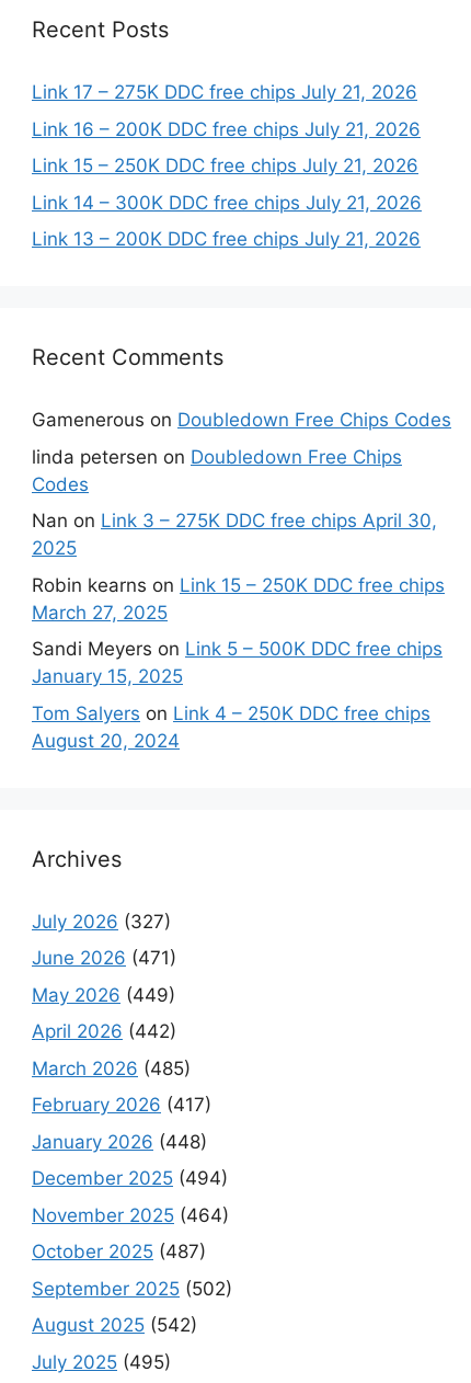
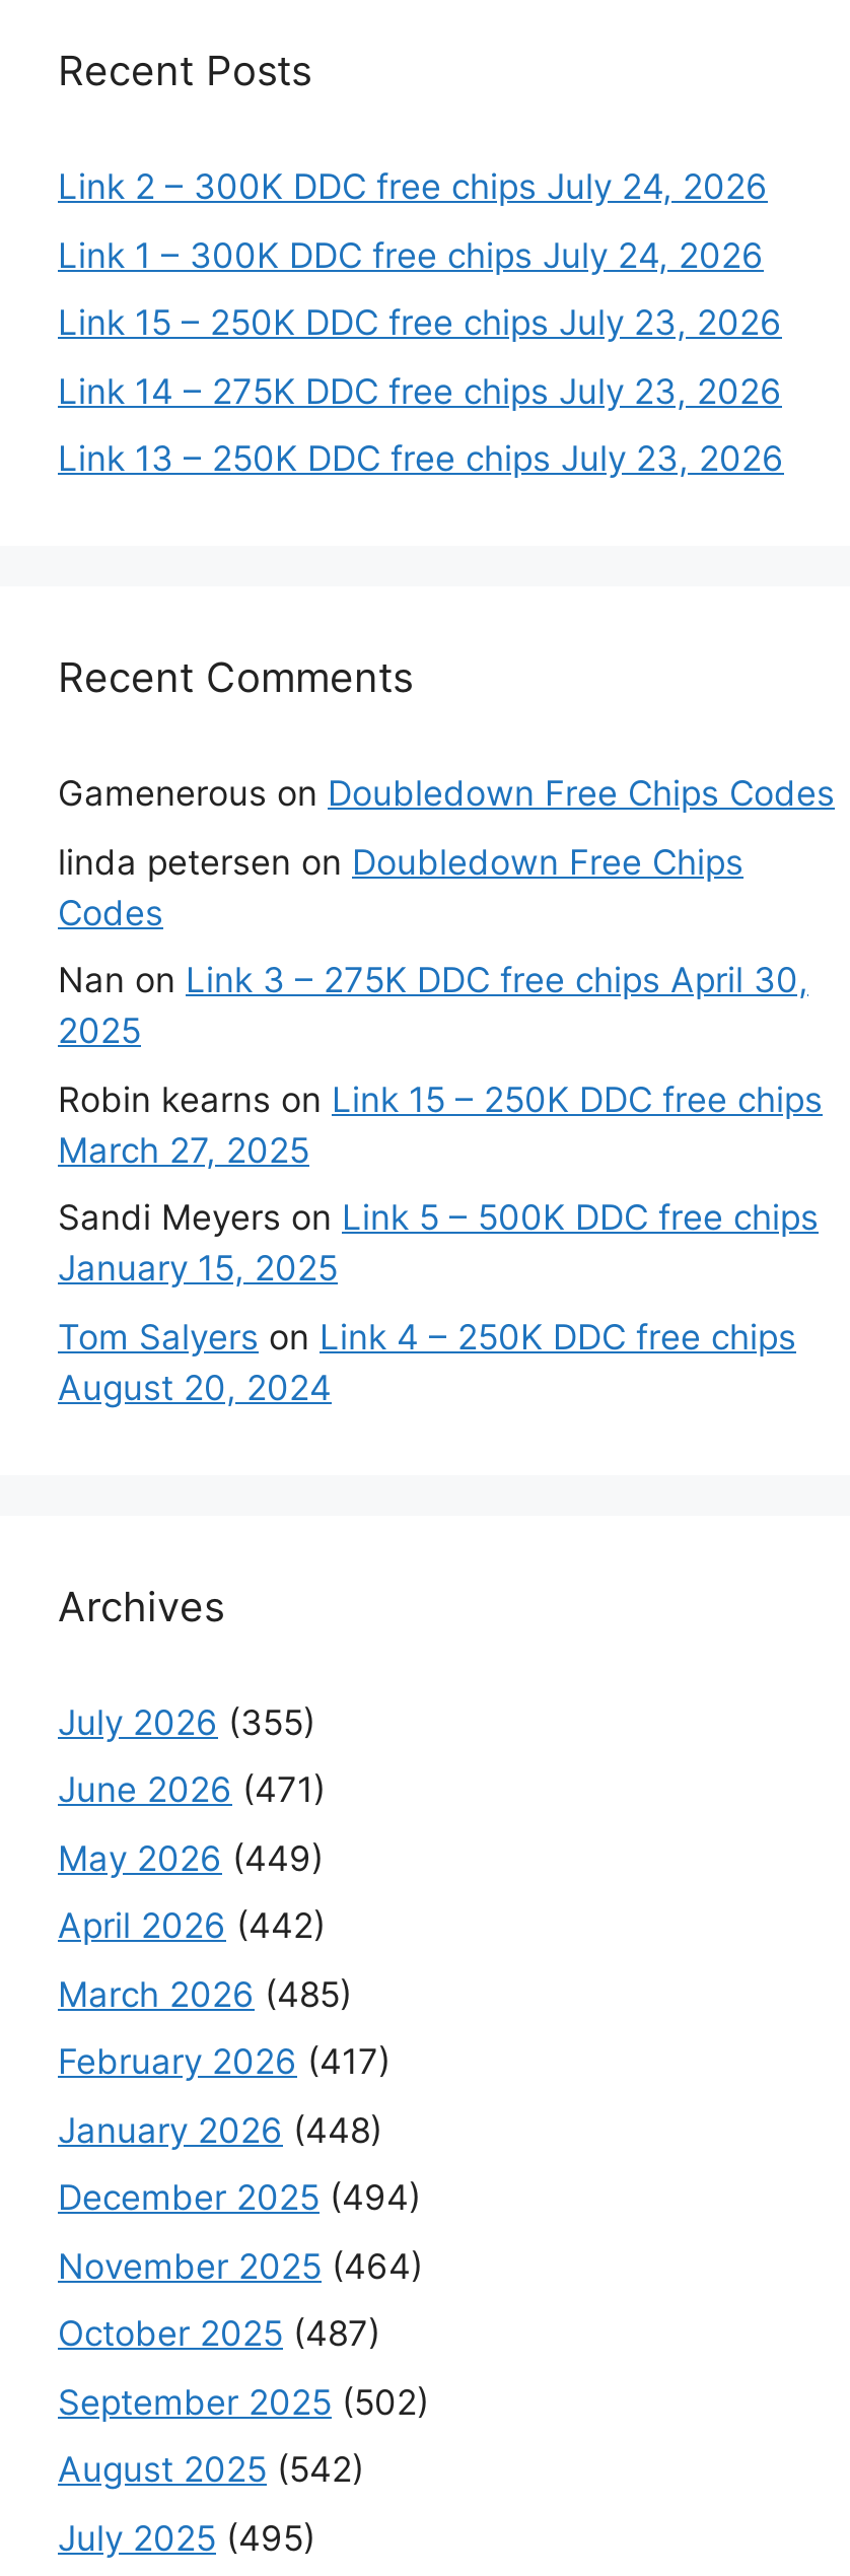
[32,81,417,103] Link 17 – 275K DDC free chips July 21, 2026 -> [58,166,768,207] Link 2 – 300K DDC free chips July 24, 2026
[32,118,421,140] Link 16 – 200K DDC free chips July 21, 2026 -> [58,234,764,275] Link 1 – 300K DDC free chips July 24, 2026
[32,155,418,176] Link 15 – 250K DDC free chips July 21, 2026 -> [58,302,782,343] Link 15 – 250K DDC free chips July 23, 2026
[32,191,422,213] Link 14 – 300K DDC free chips July 21, 2026 -> [58,370,782,411] Link 14 – 275K DDC free chips July 23, 2026
[32,228,421,250] Link 13 – 200K DDC free chips July 21, 2026 -> [58,438,784,479] Link 13 – 250K DDC free chips July 23, 2026
[32,910,171,932] July 2026 (327) -> [58,1701,315,1742] July 2026 (355)

